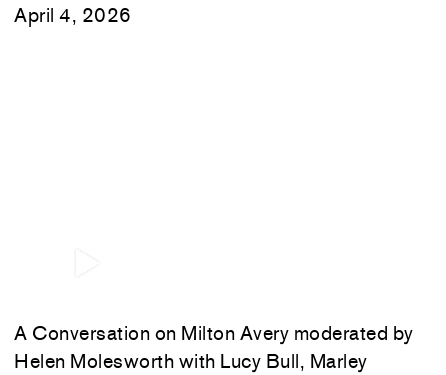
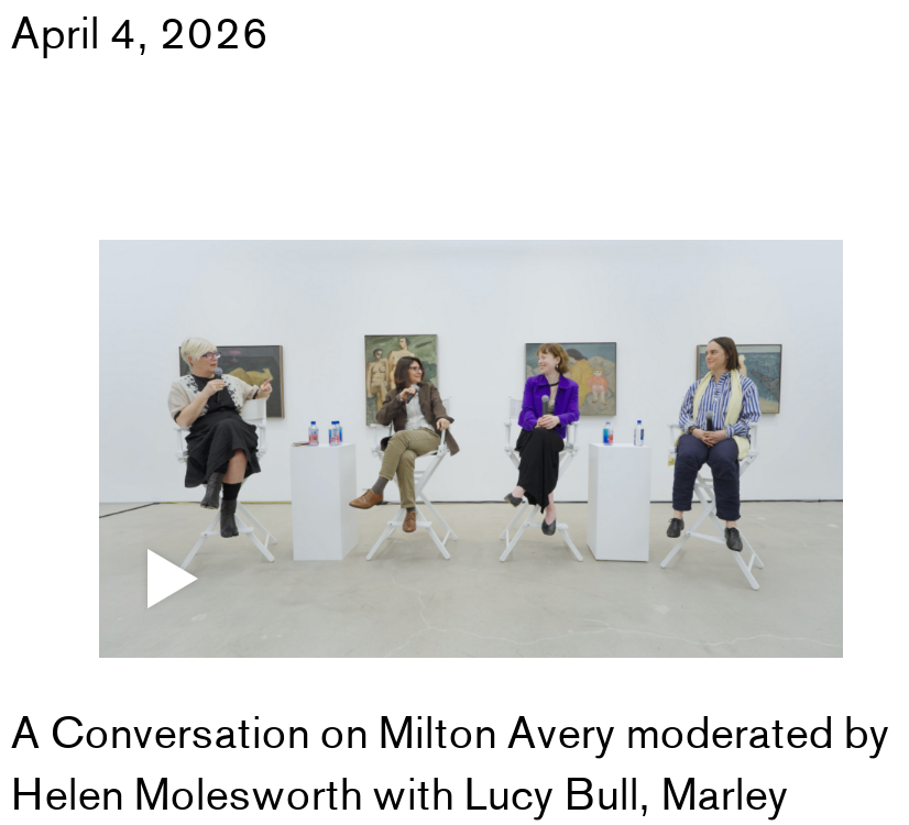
none -> [97,240,845,658] [image]

